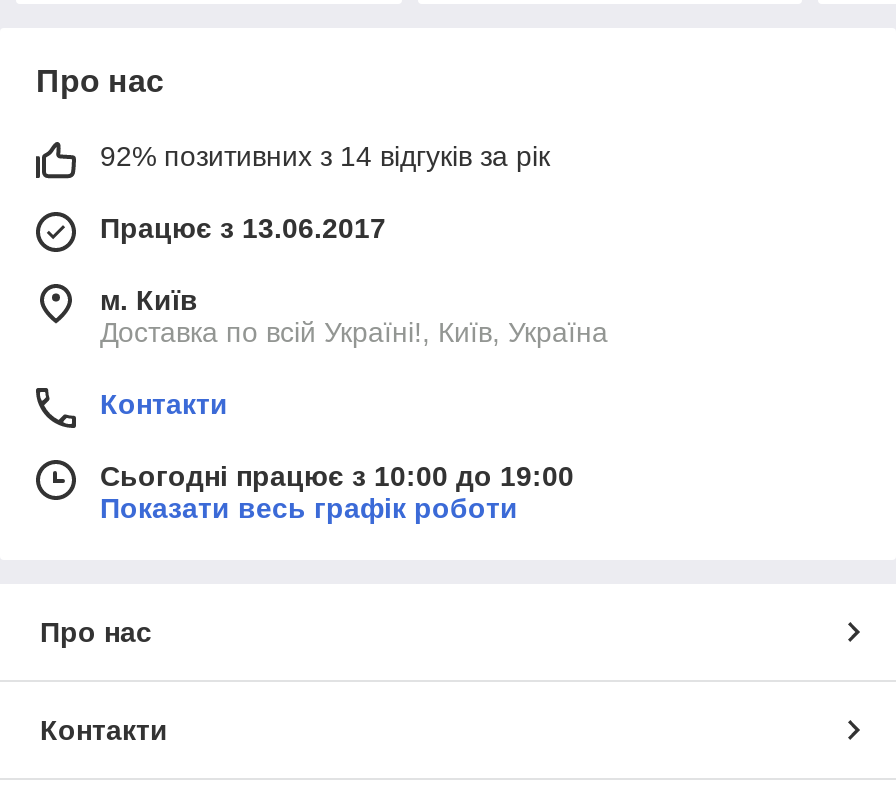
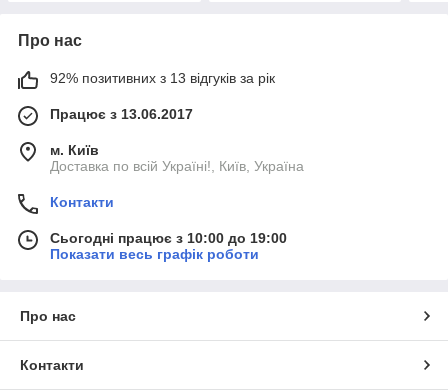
[100,140,550,172] 92% позитивних з 14 відгуків за рік -> [50,70,275,86] 92% позитивних з 13 відгуків за рік

